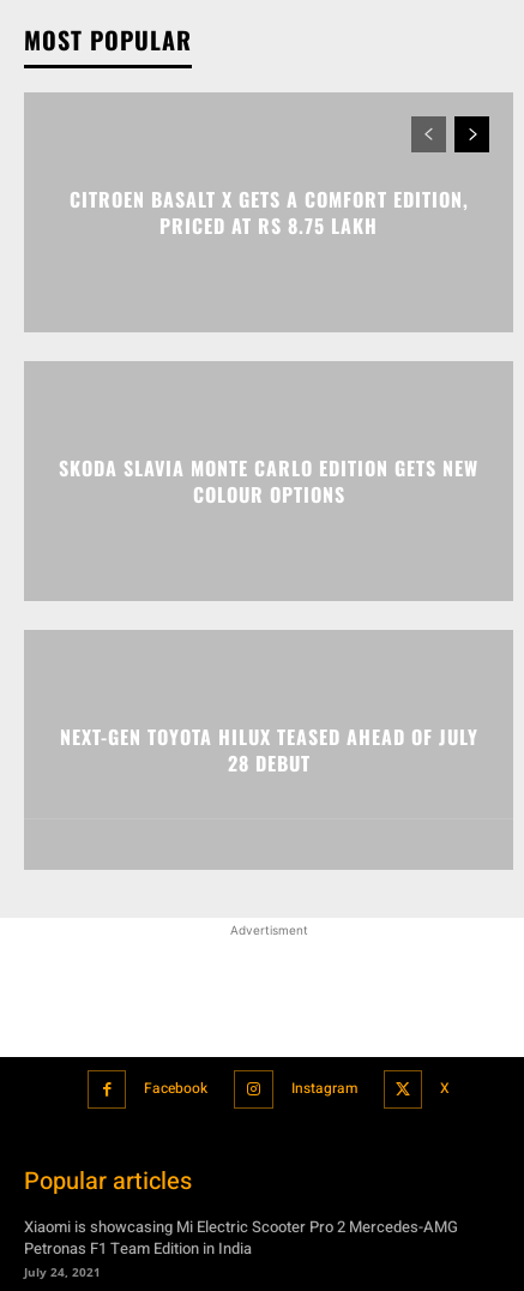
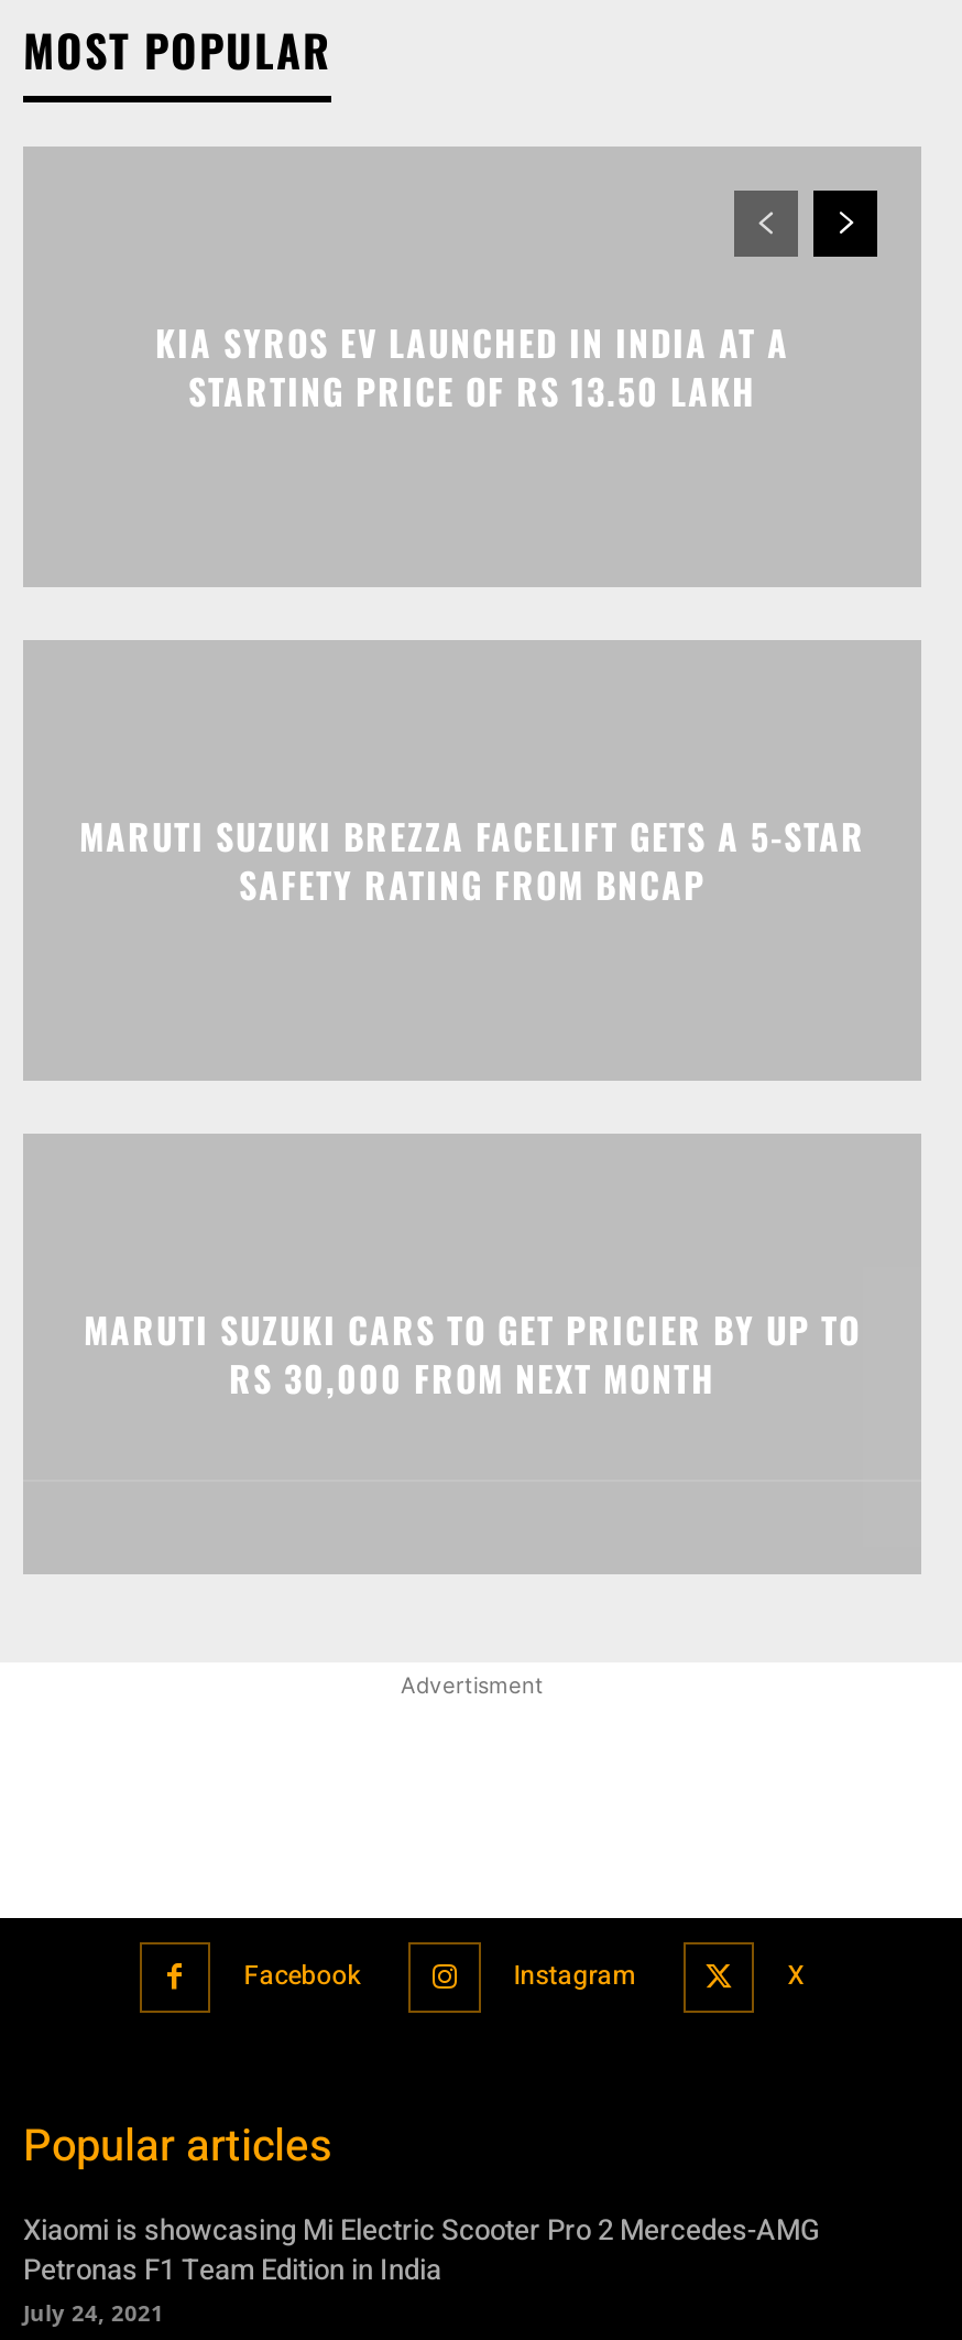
[69,184,468,239] CITROEN BASALT X GETS A COMFORT EDITION, | PRICED AT RS 8.75 LAKH -> [155,315,789,417] KIA SYROS EV LAUNCHED IN INDIA AT A | STARTING PRICE OF RS 13.50 LAKH
[59,453,478,508] SKODA SLAVIA MONTE CARLO EDITION GETS NEW | COLOUR OPTIONS -> [79,809,865,910] MARUTI SUZUKI BREZZA FACELIFT GETS A 5-STAR | SAFETY RATING FROM BNCAP
[59,722,478,777] NEXT-GEN TOYOTA HILUX TEASED AHEAD OF JULY | 28 DEBUT -> [84,1302,861,1404] MARUTI SUZUKI CARS TO GET PRICIER BY UP TO | RS 30,000 FROM NEXT MONTH

